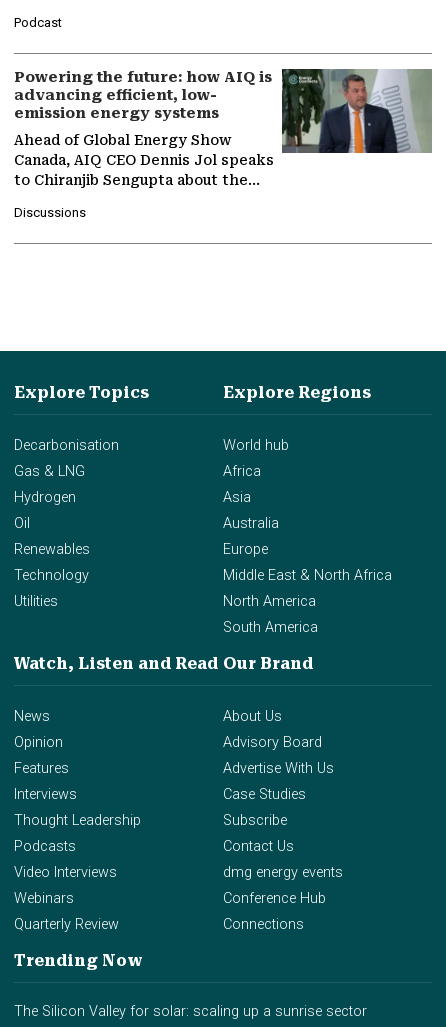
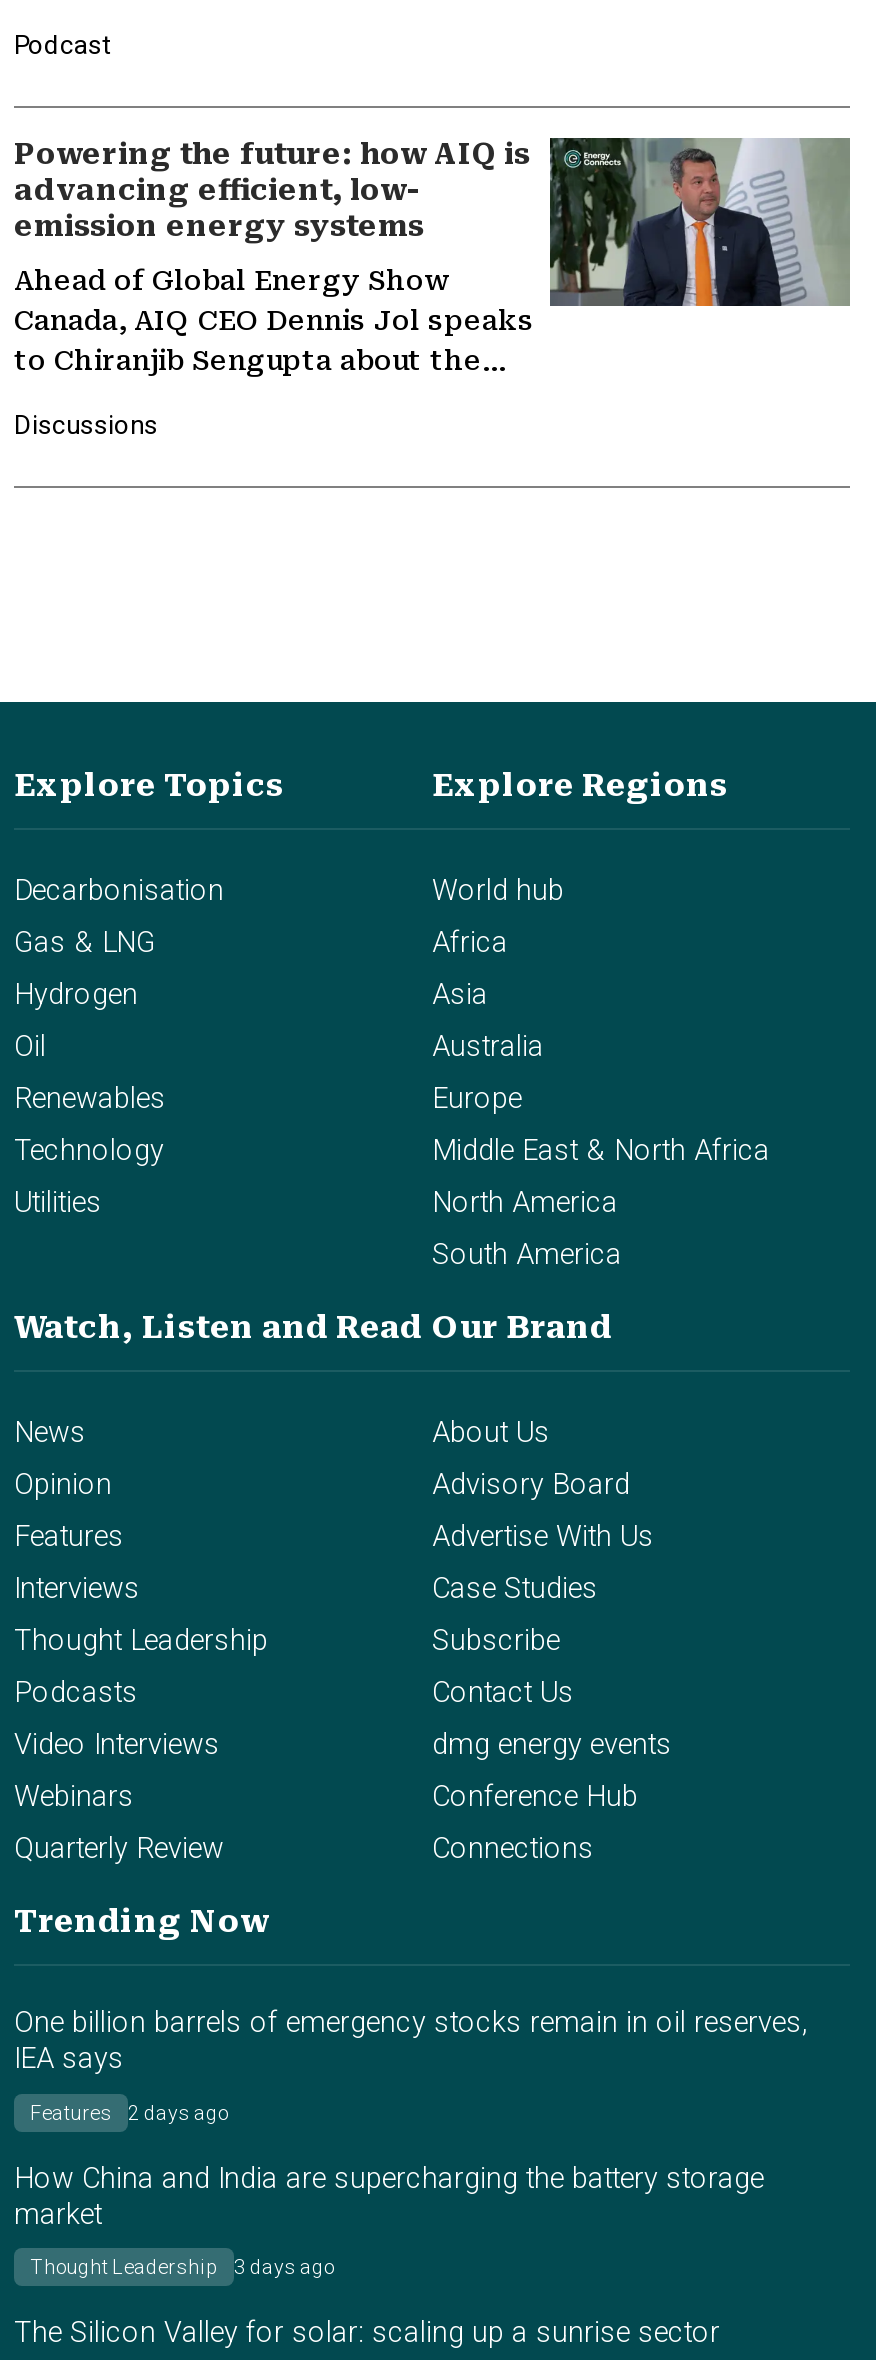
none -> [14,2007,808,2278] One billion barrels of emergency stocks remain in oil reserves, | IEA says | Features | 2 days ago | How China and India are supercharging the battery storage | market | Thought Leadership | 3 days ago

